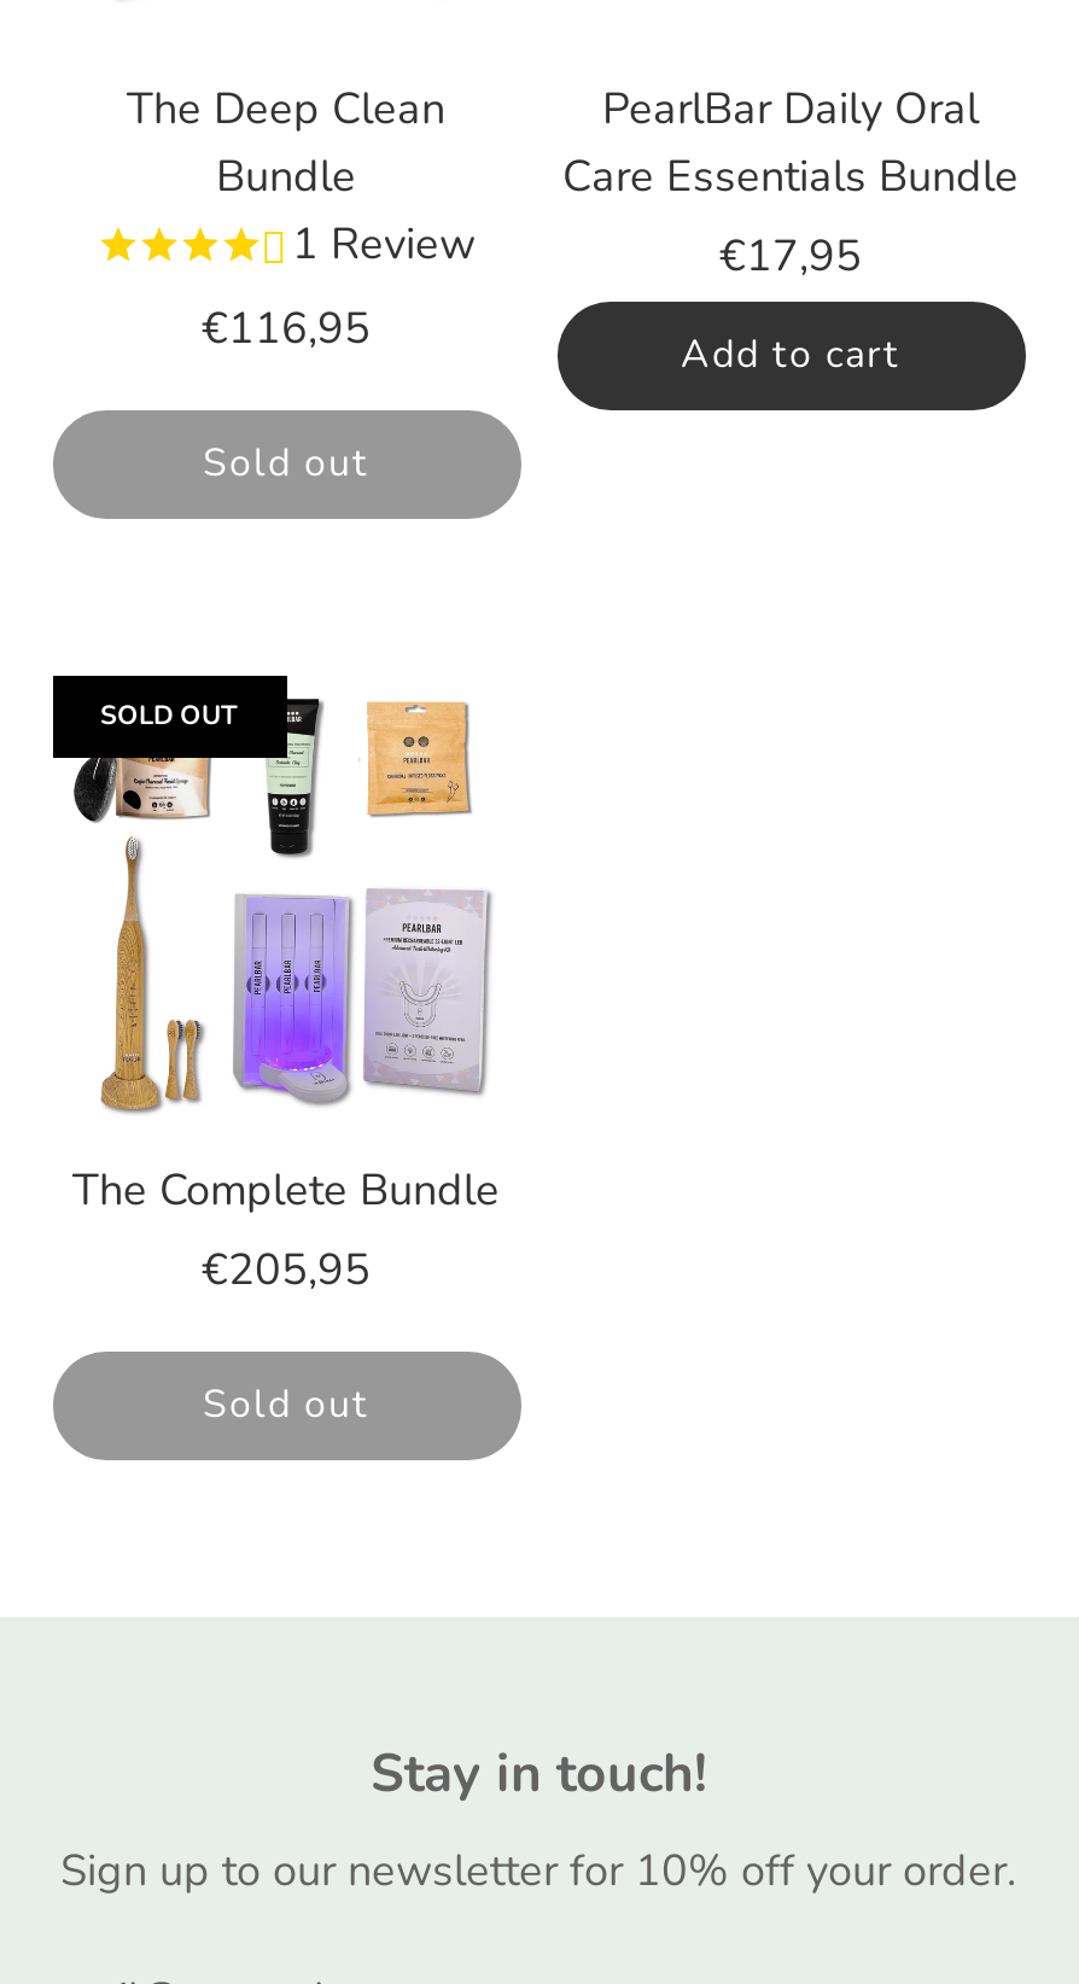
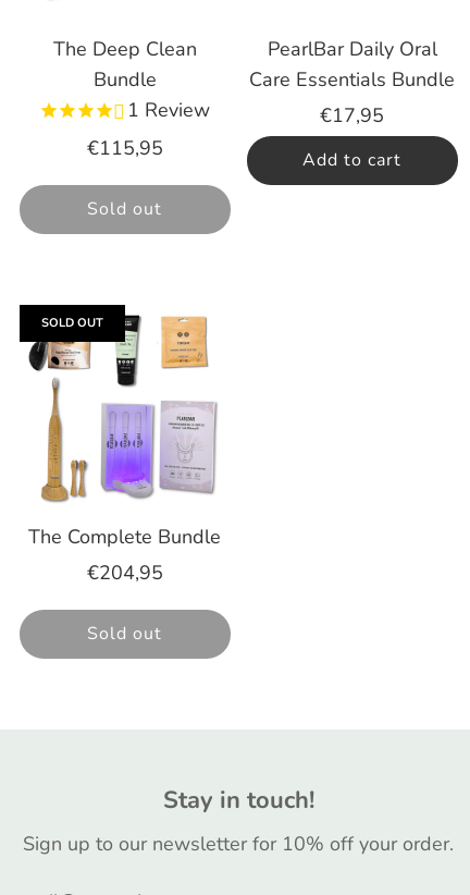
[202,298,371,356] €116,95 -> [86,135,163,161] €115,95
[202,1240,371,1298] €205,95 -> [86,559,163,585] €204,95

